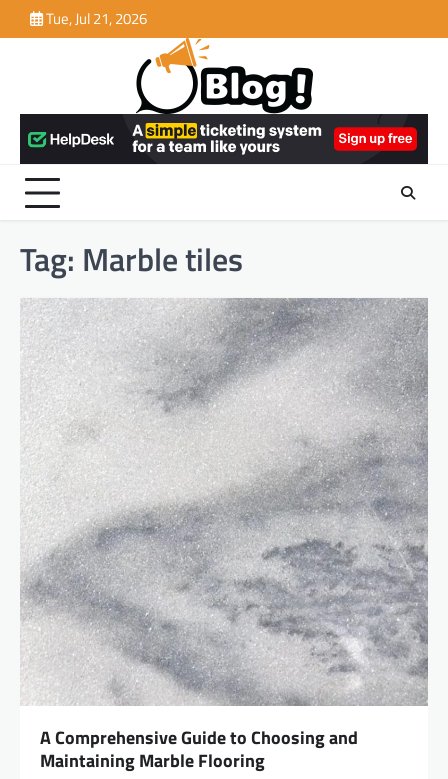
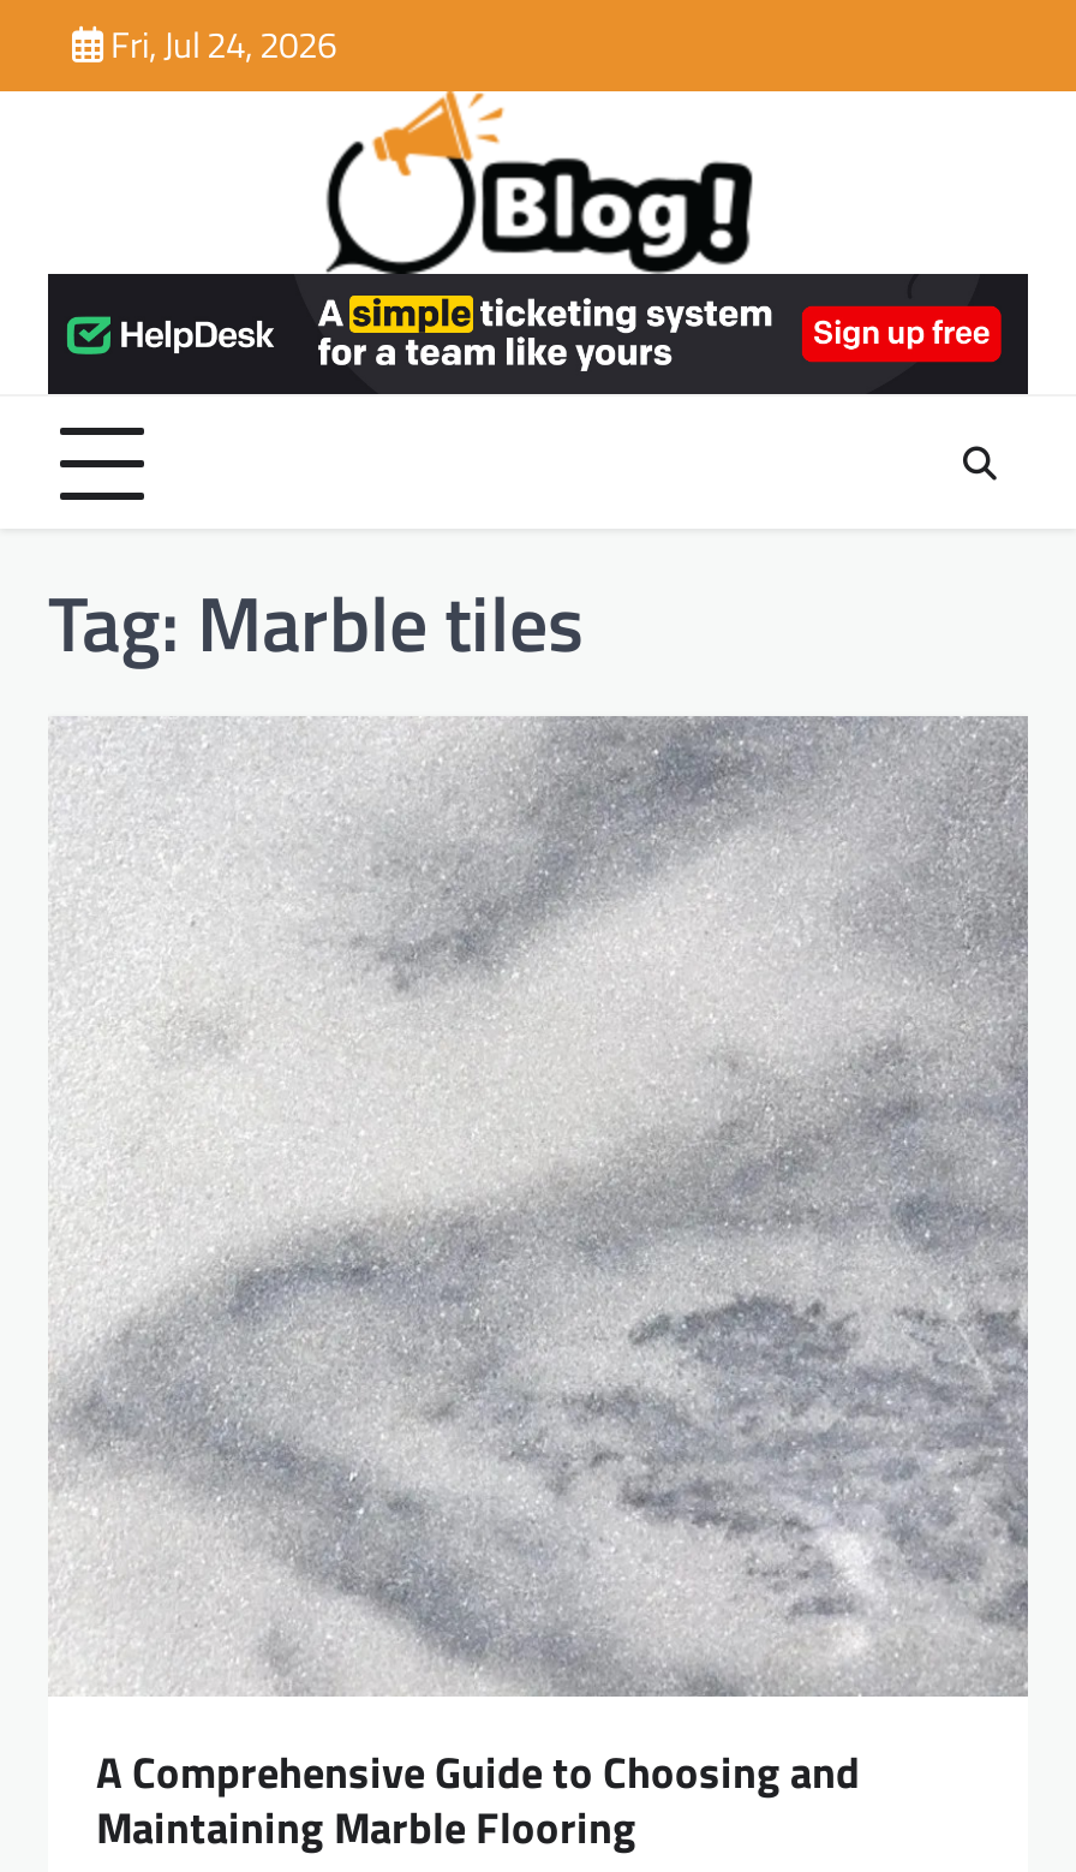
[46,7,147,30] Tue, Jul 21, 2026 -> [110,17,336,72] Fri, Jul 24, 2026

